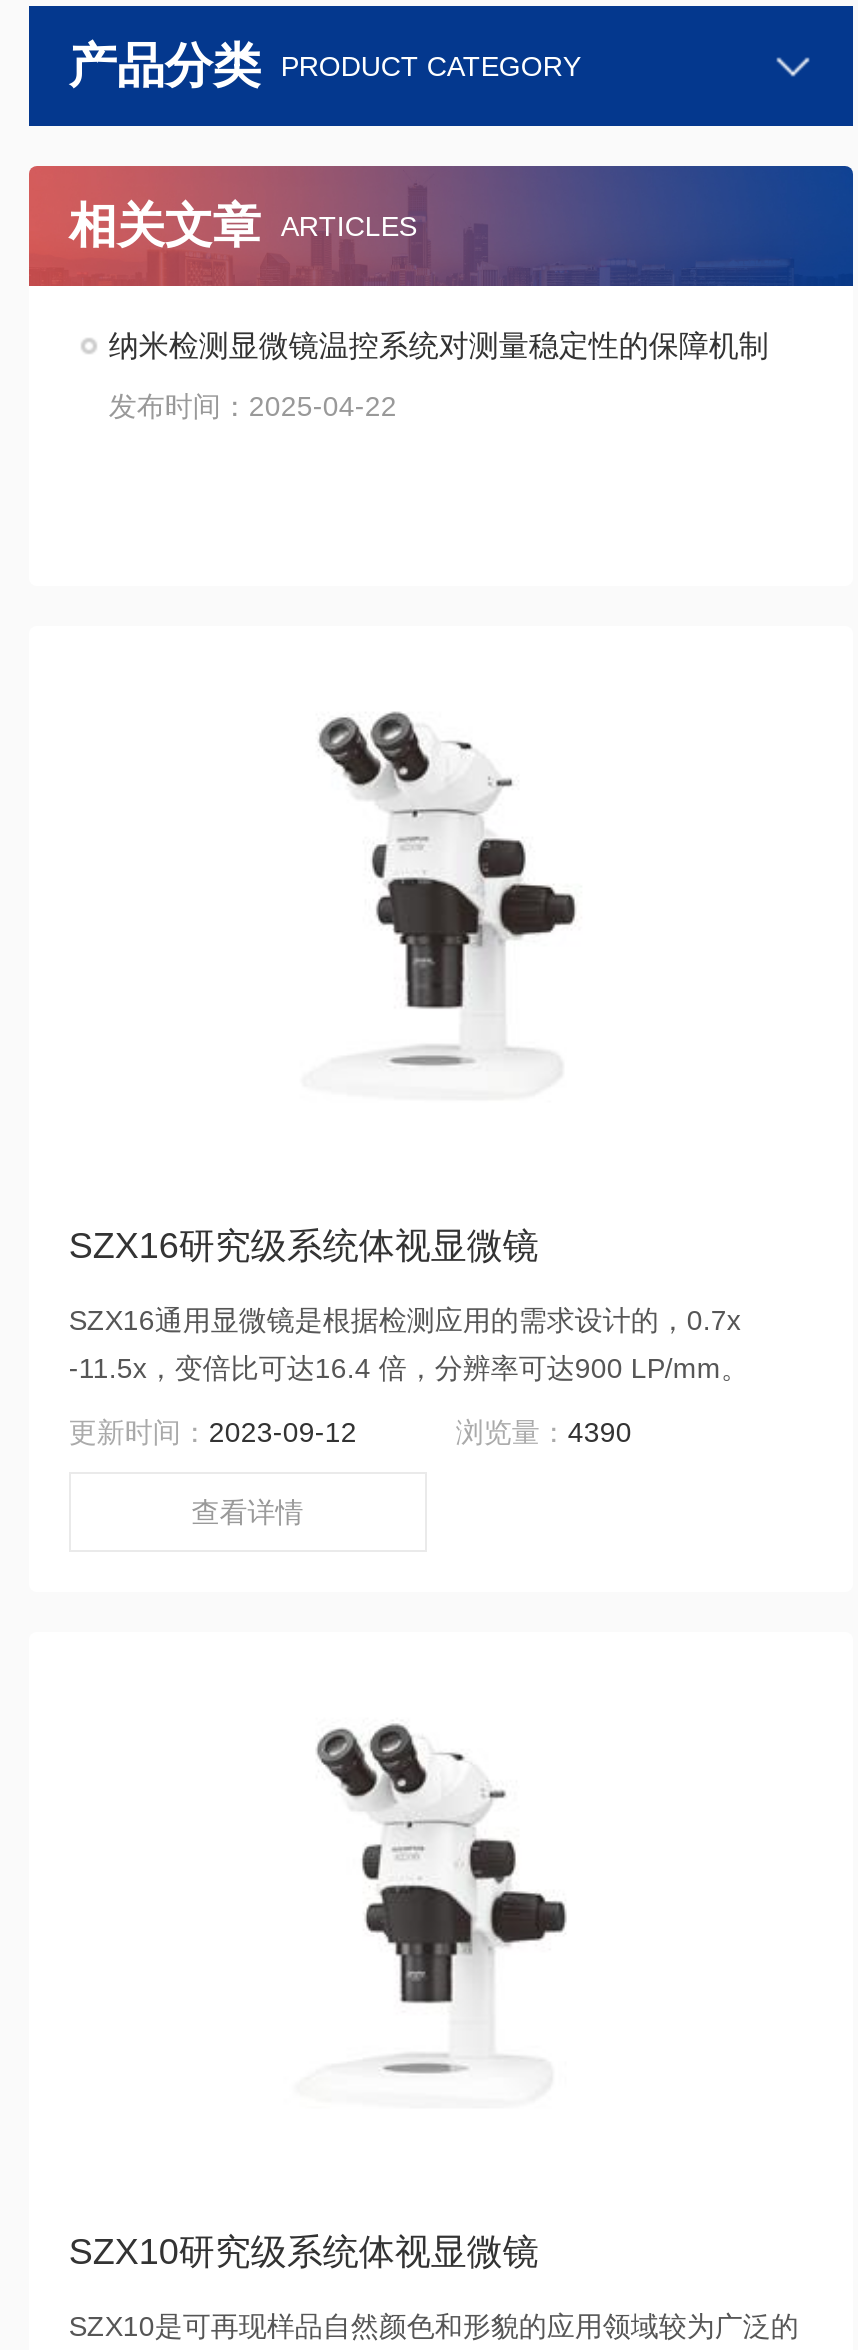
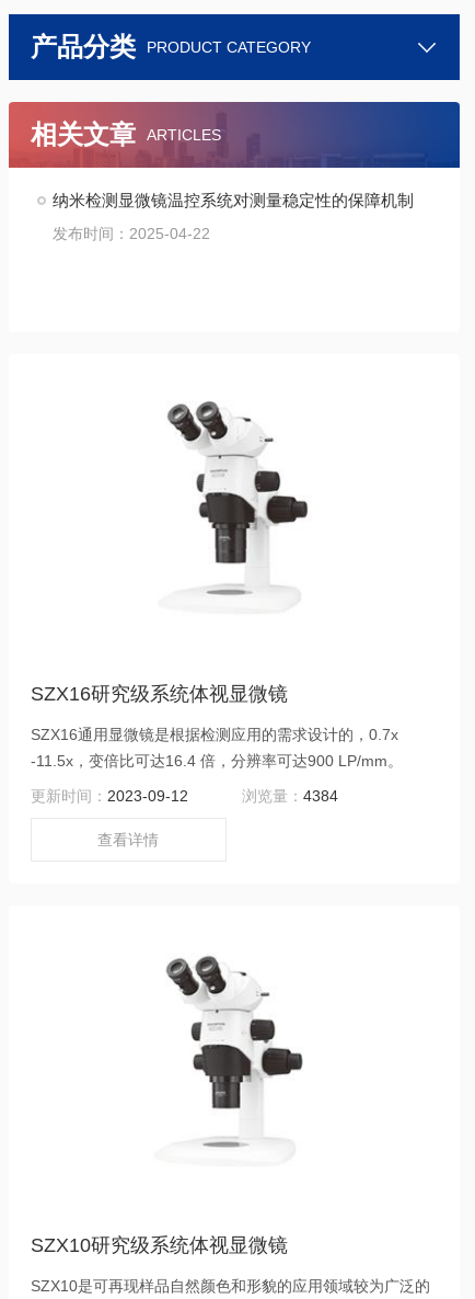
[456,1416,632,1448] 浏览量：4390 -> [242,787,339,805] 浏览量：4384

